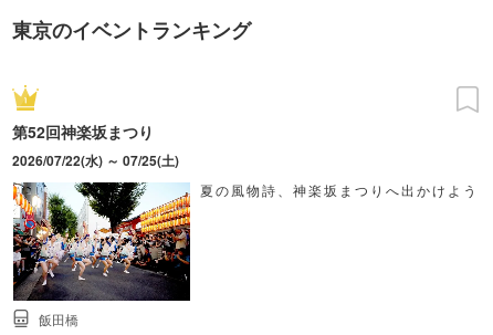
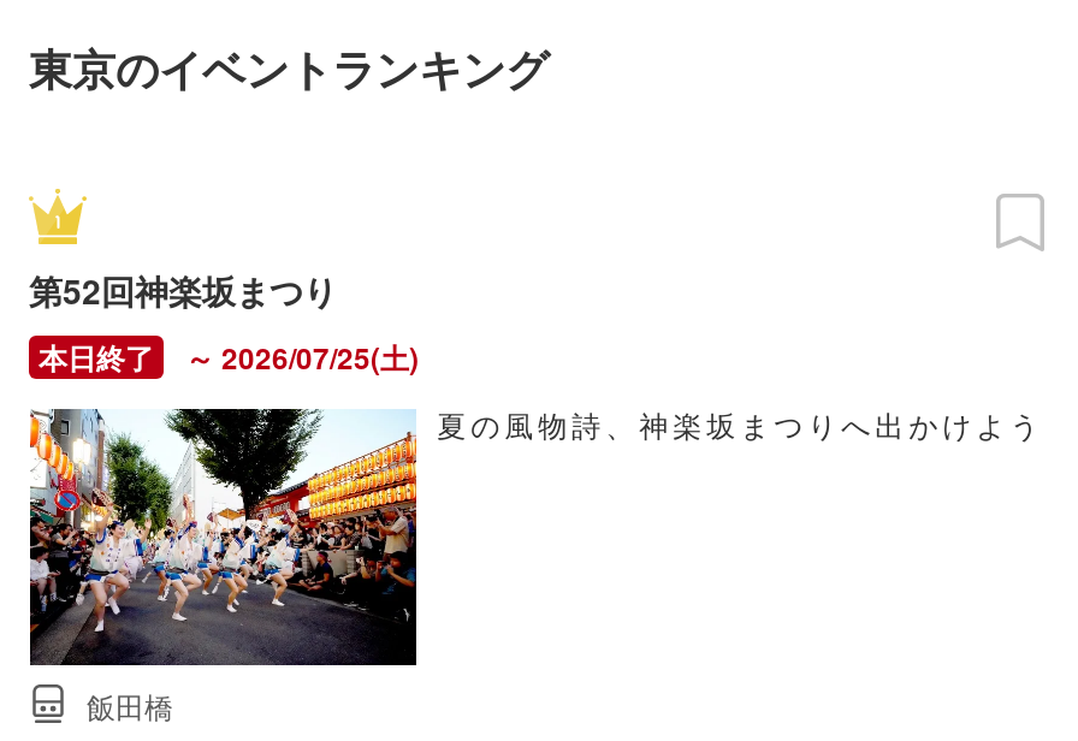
[12,150,179,170] 2026/07/22(水) ～ 07/25(土) -> [178,336,419,379] ～ 2026/07/25(土)

